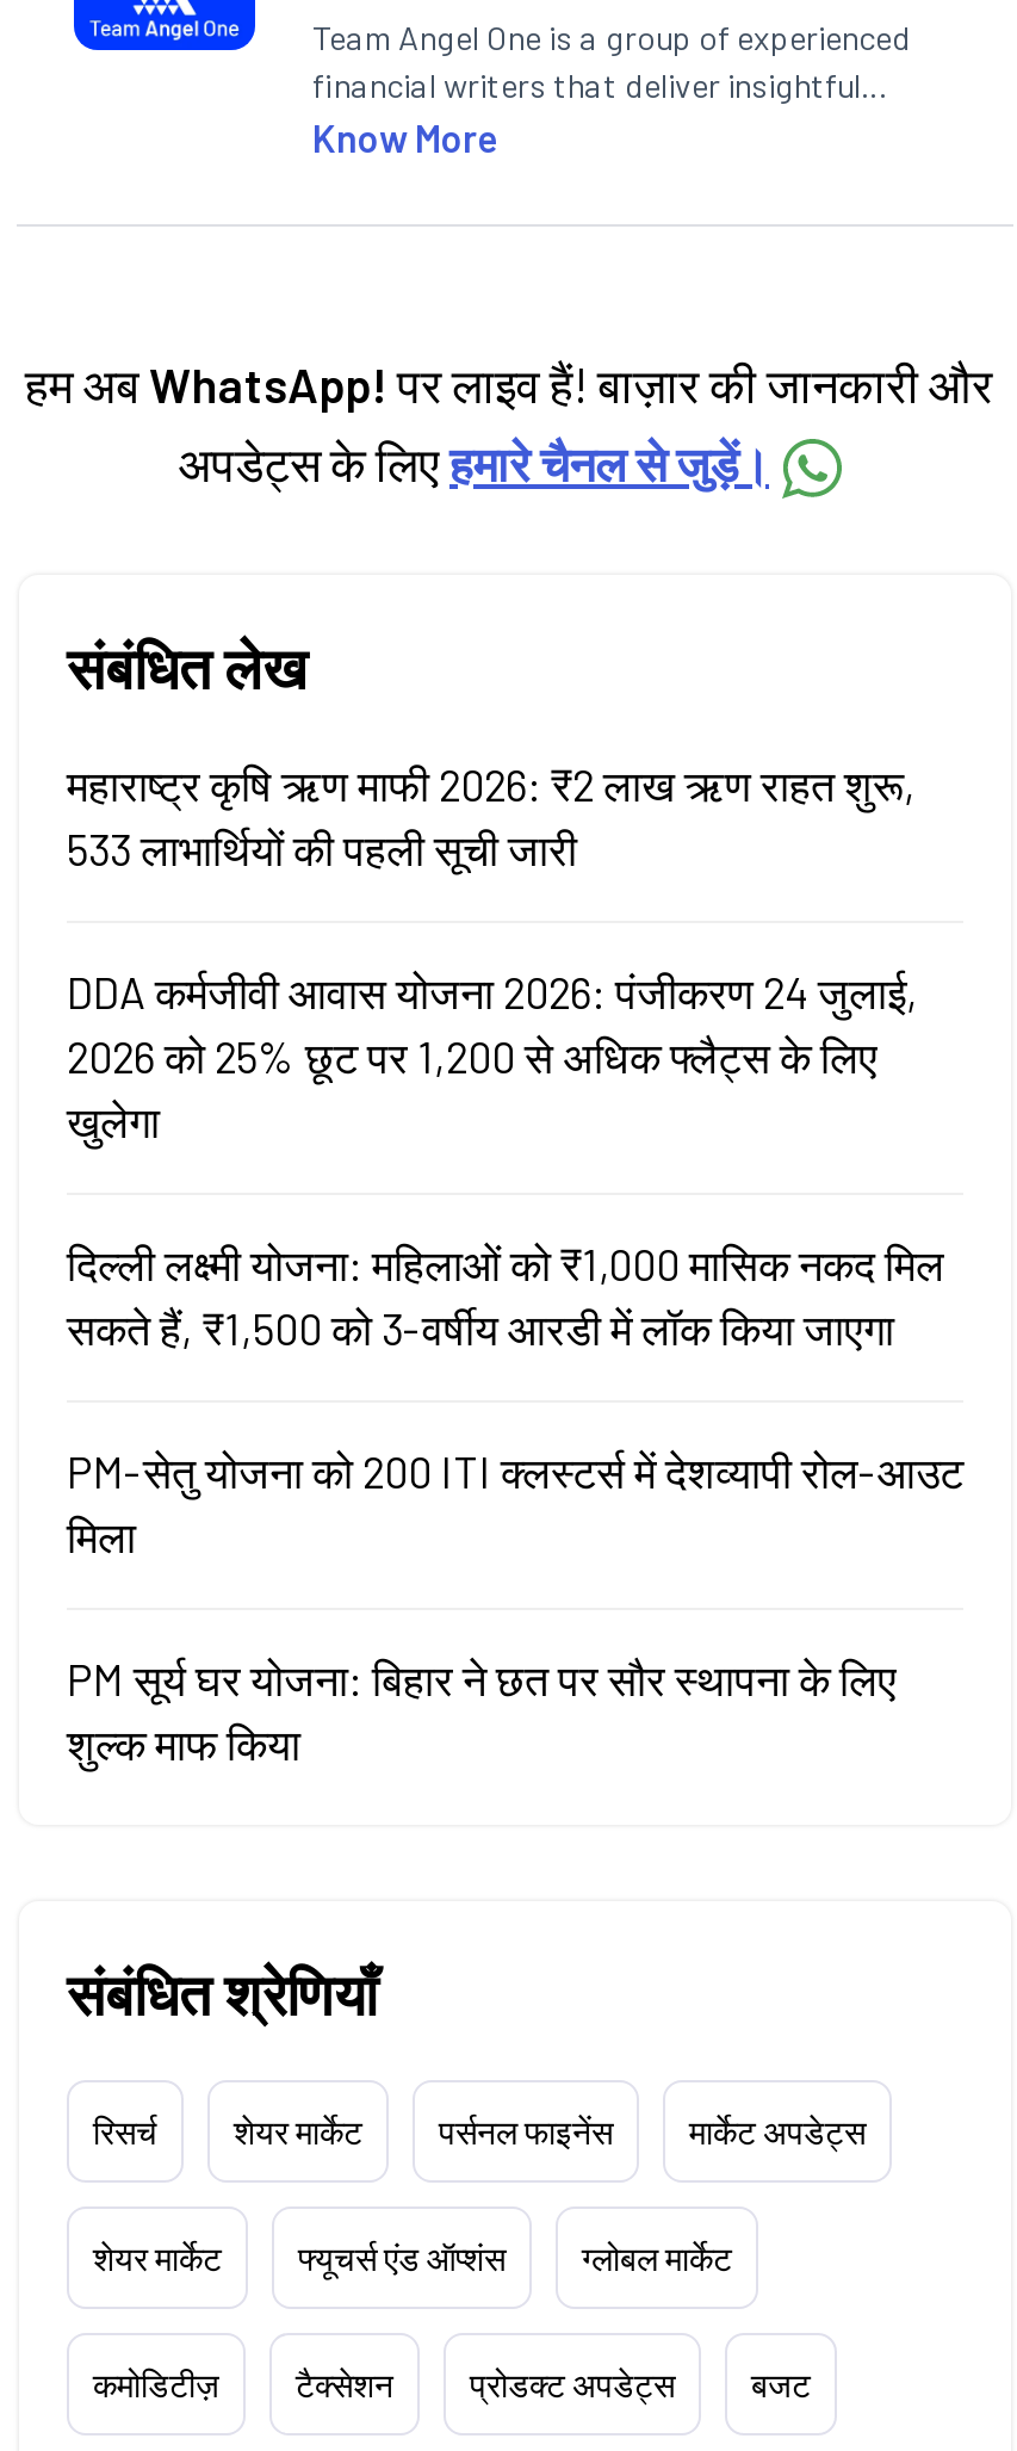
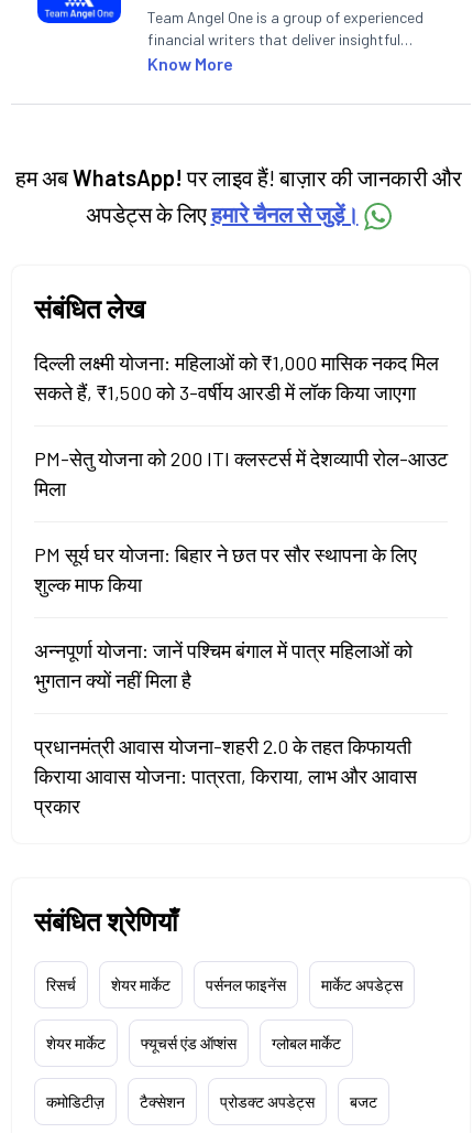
[67,759,918,1148] महाराष्ट्र कृषि ऋण माफी 2026: ₹2 लाख ऋण राहत शुरू, | 533 लाभार्थियों की पहली सूची जारी | DDA कर्मजीवी आवास योजना 2026: पंजीकरण 24 जुलाई, | 2026 को 25% छूट पर 1,200 से अधिक फ्लैट्स के लिए | खुलेगा -> none
moved [67,1238,944,1770] -> [34,351,439,596]: दिल्ली लक्ष्मी योजना: महिलाओं को ₹1,000 मासिक नकद मिल | मिला | PM सूर्य घर योजना: बिहार ने छत पर सौर स्थापना के लिए | शुल्क माफ किया
none -> [34,638,417,818] अन्नपूर्णा योजना: जानें पश्चिम बंगाल में पात्र महिलाओं को | भुगतान क्यों नहीं मिला है | प्रधानमंत्री आवास योजना-शहरी 2.0 के तहत किफायती | किराया आवास योजना: पात्रता, किराया, लाभ और आवास | प्रकार

